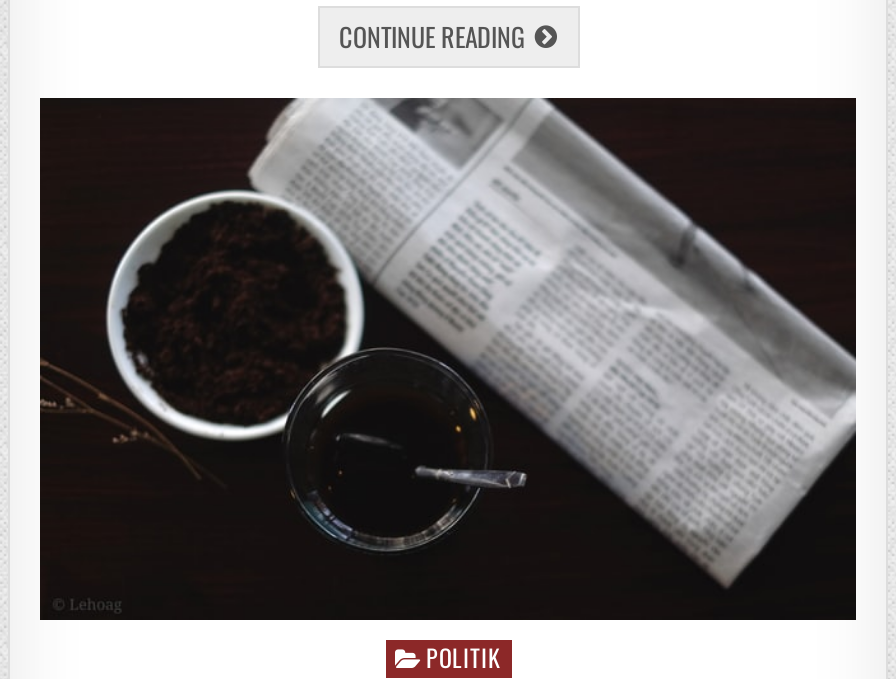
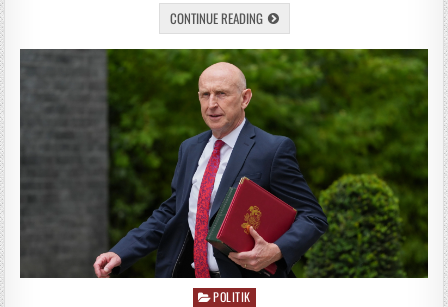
[42,96,858,624] [image] -> [20,48,428,279] [image]

